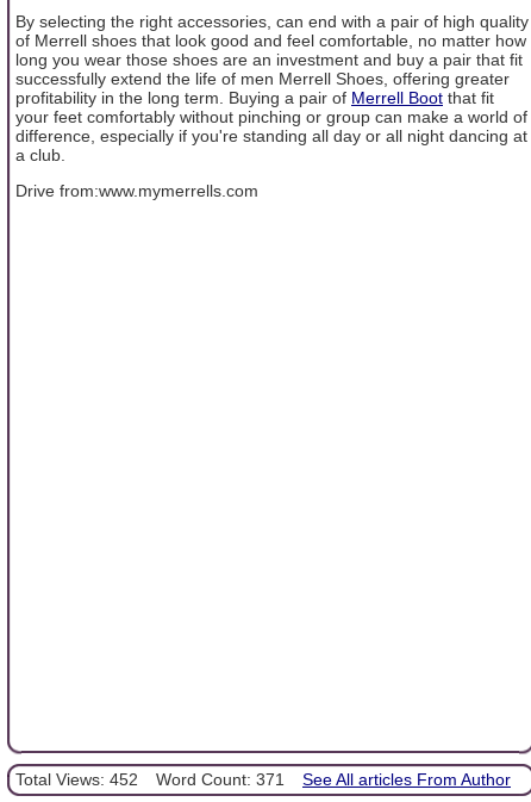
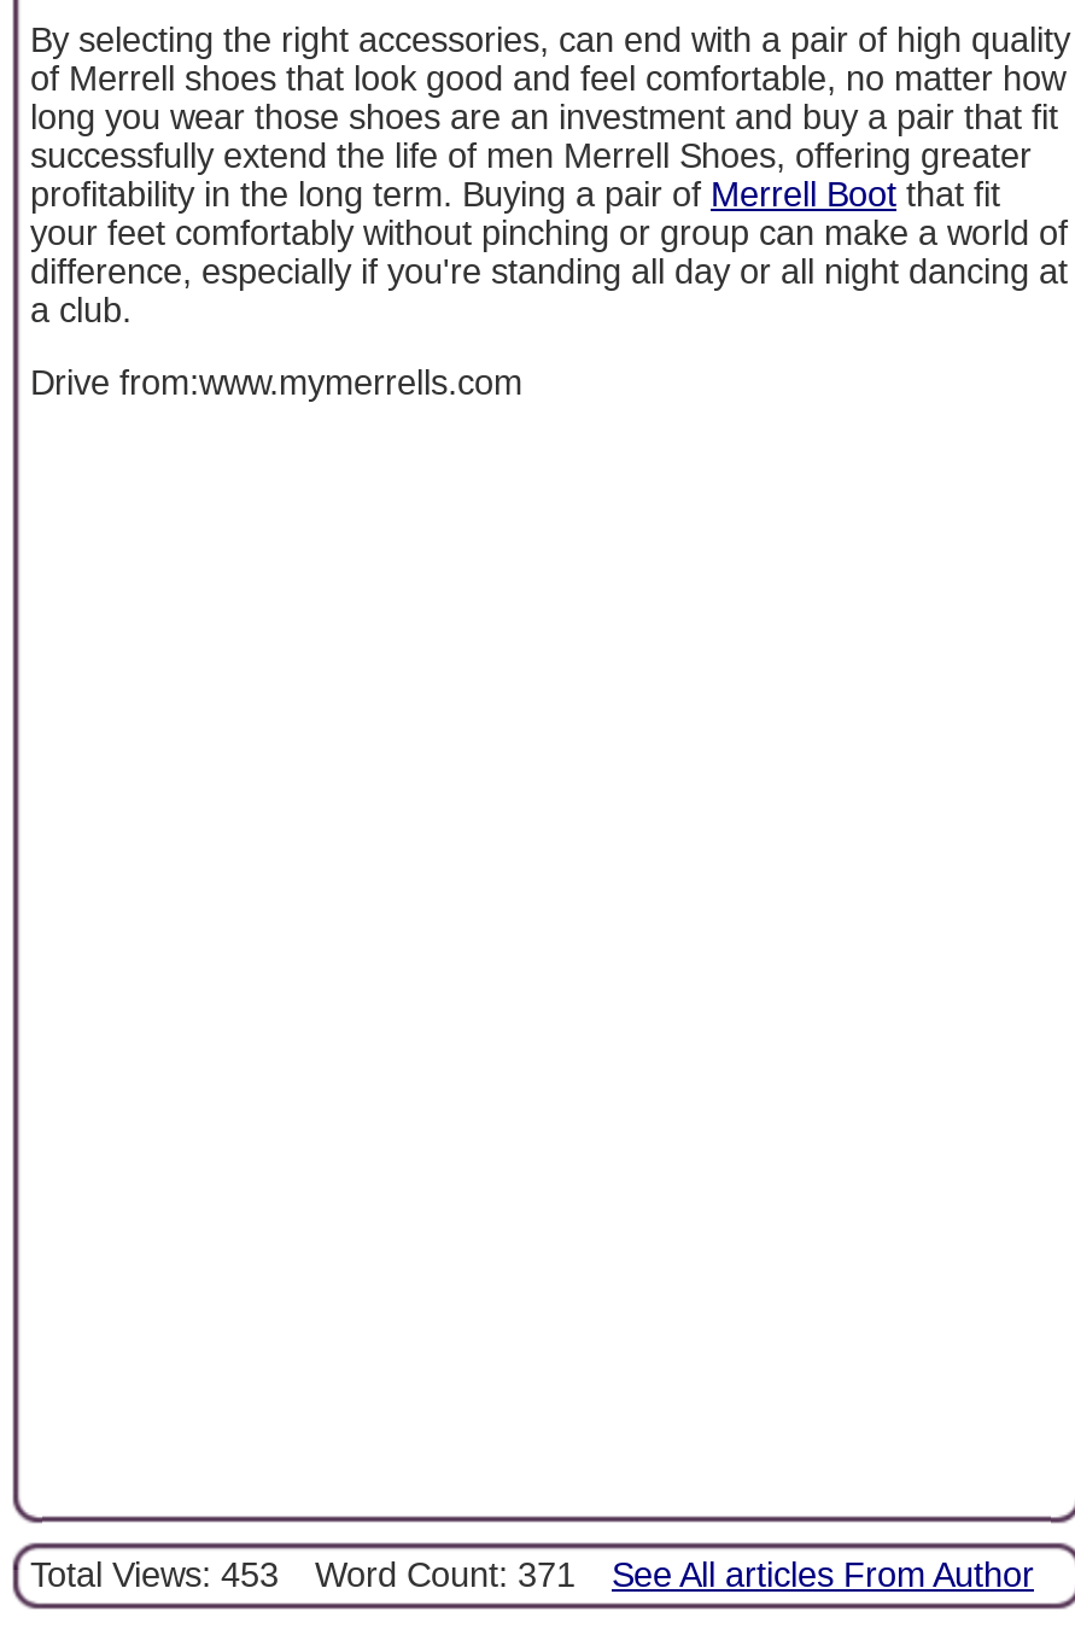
[15,769,511,788] Total Views: 452 Word Count: 371 See All articles From Author -> [30,1554,1034,1593] Total Views: 453 Word Count: 371 See All articles From Author

